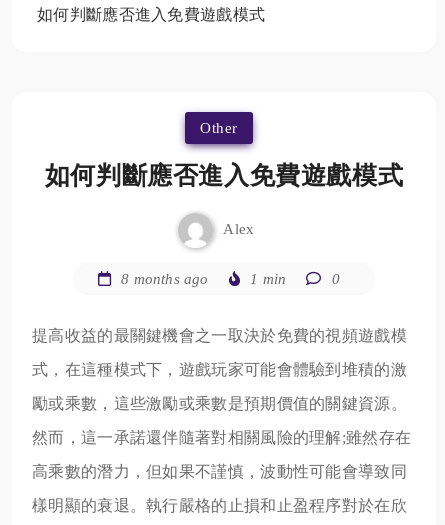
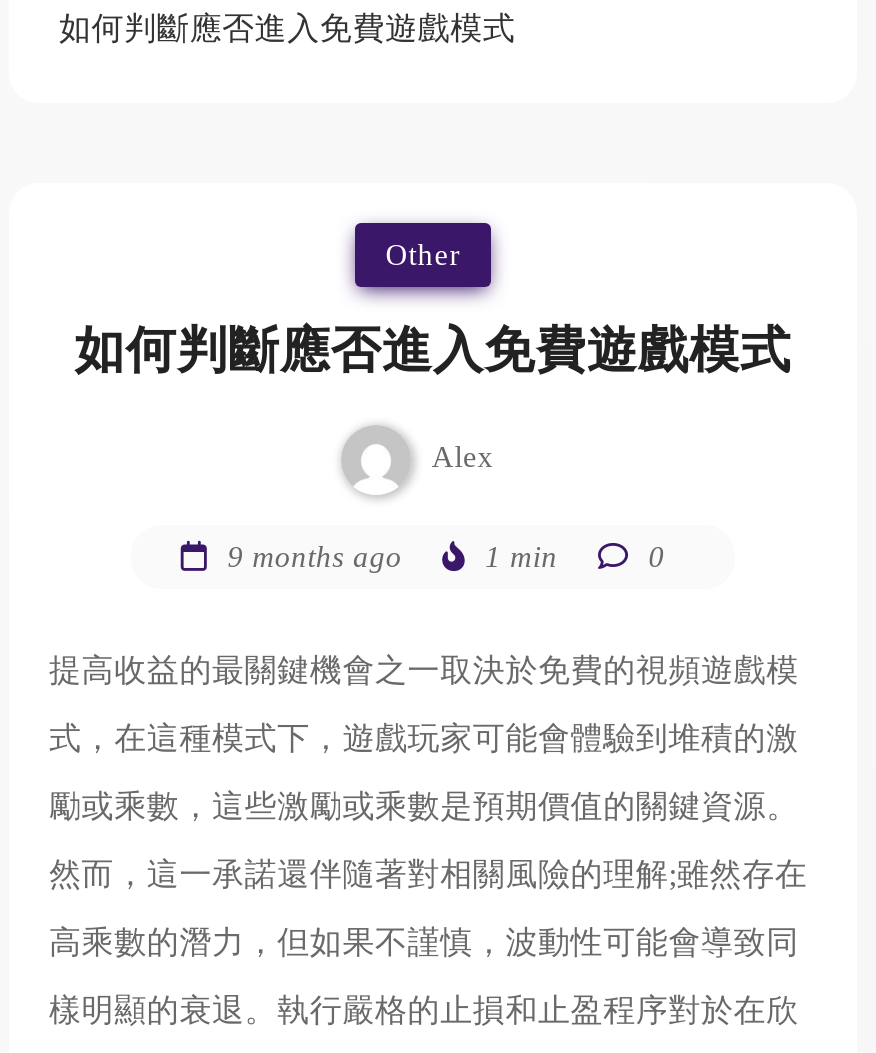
[121,271,209,287] 8 months ago -> [227,540,402,572] 9 months ago

